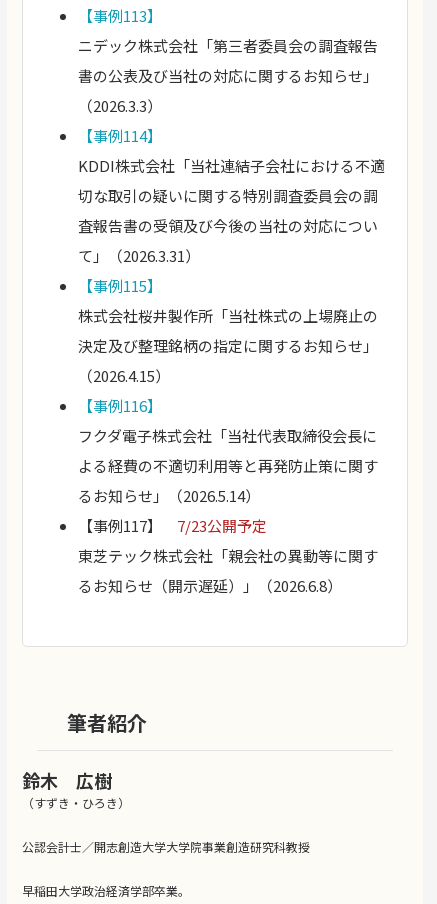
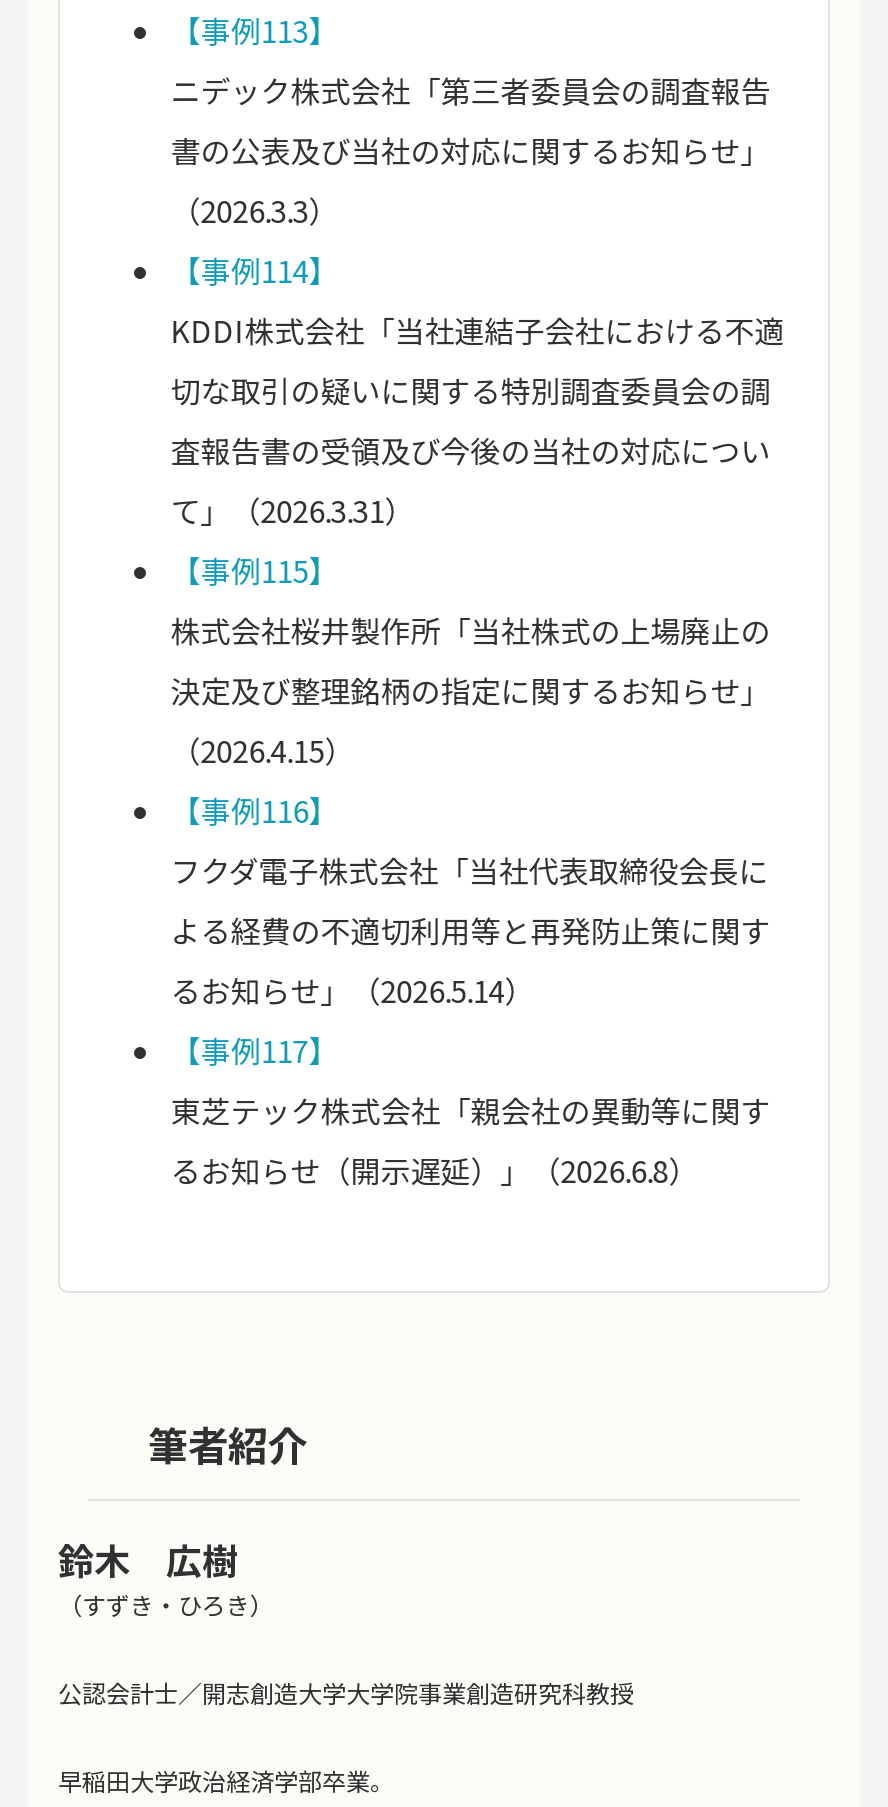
[78,515,267,536] 【事例117】7/23公開予定 -> [170,1029,338,1071] 【事例117】

